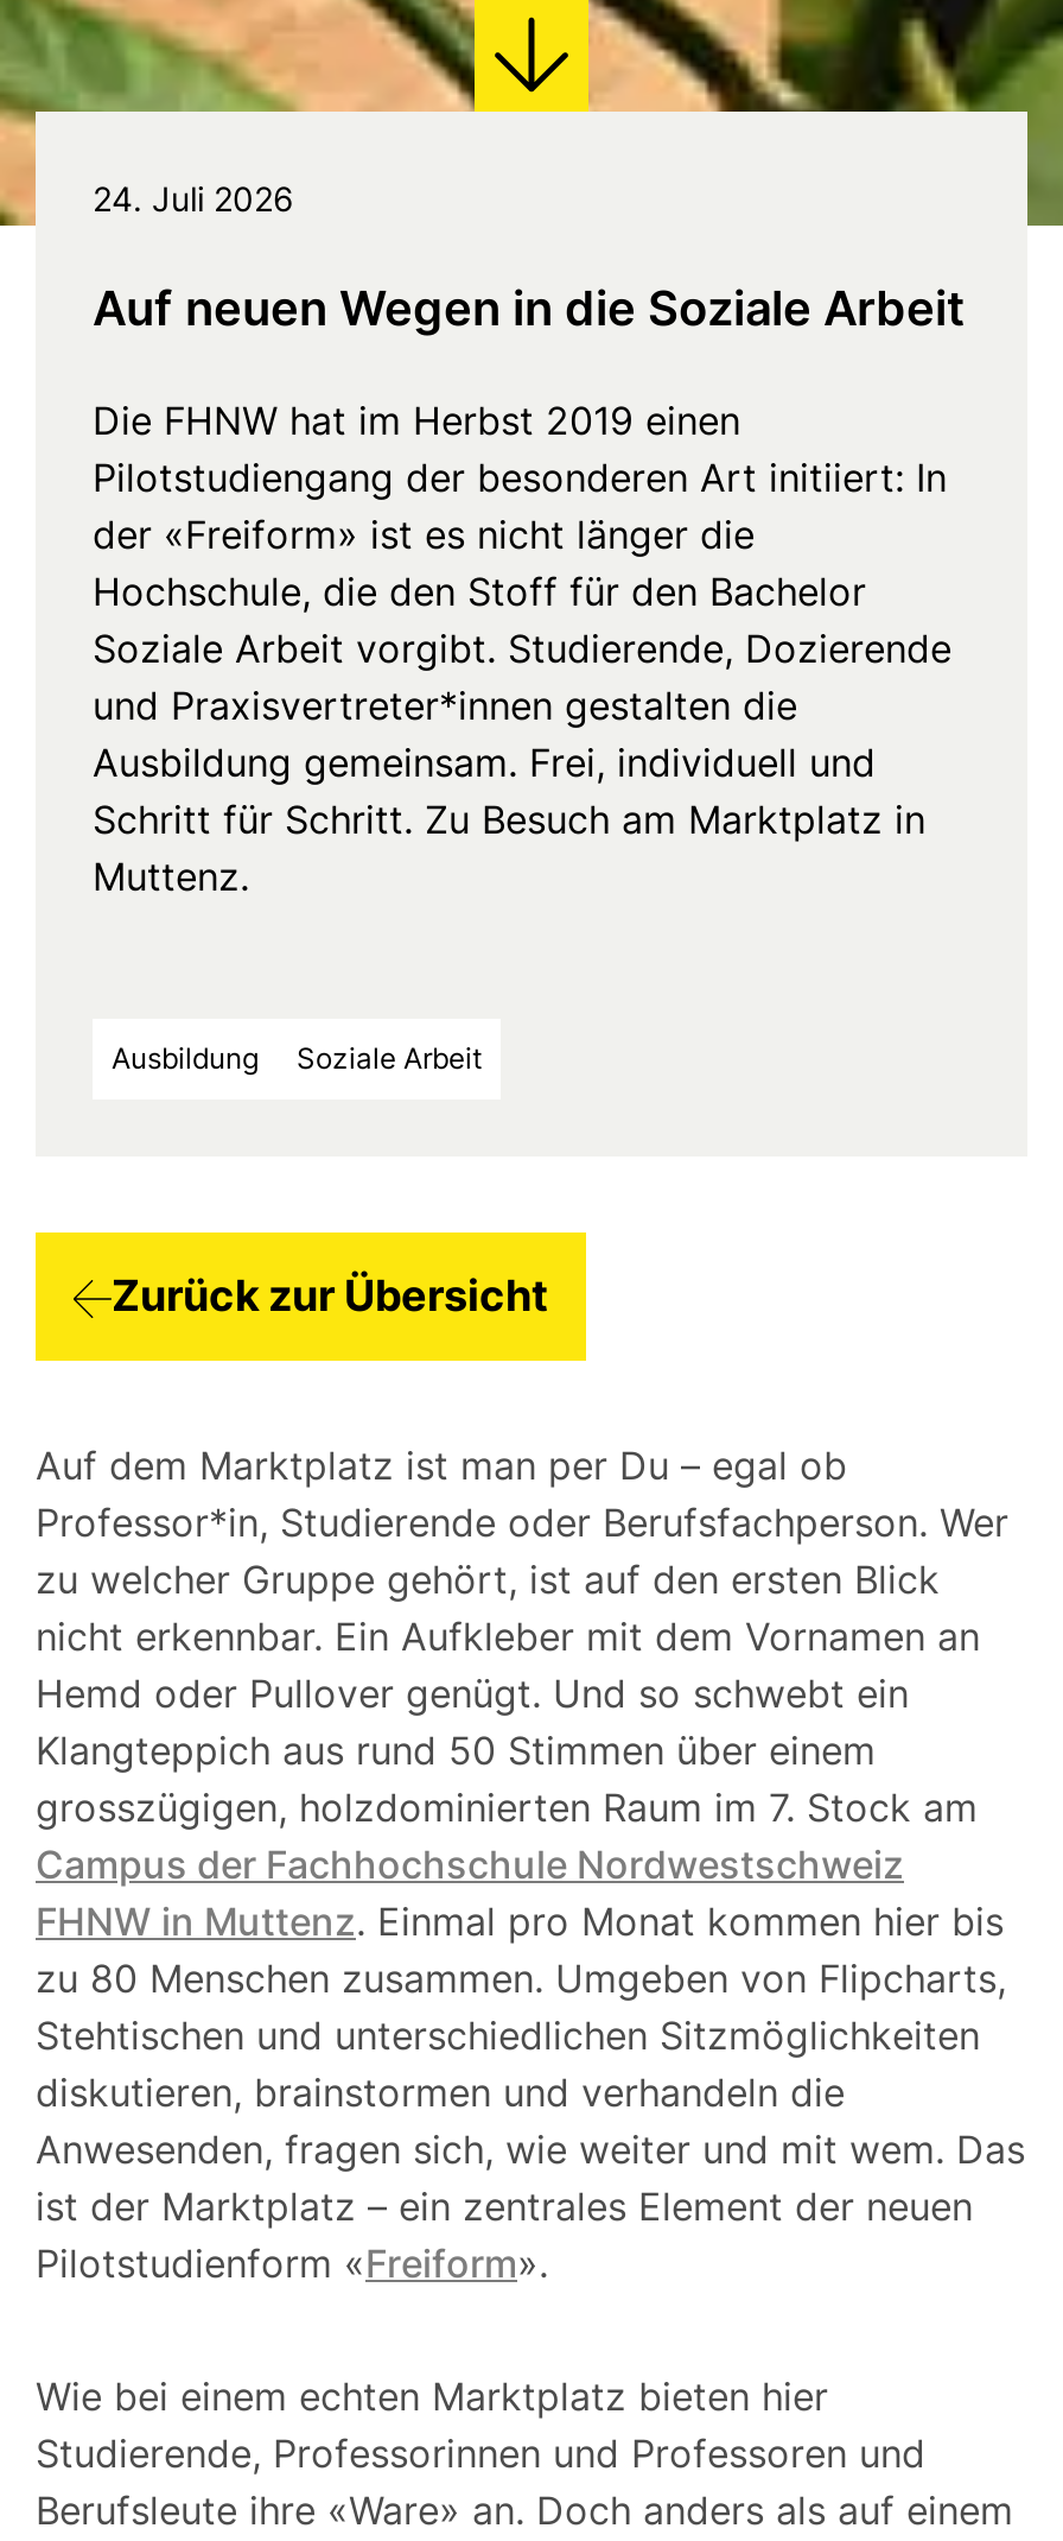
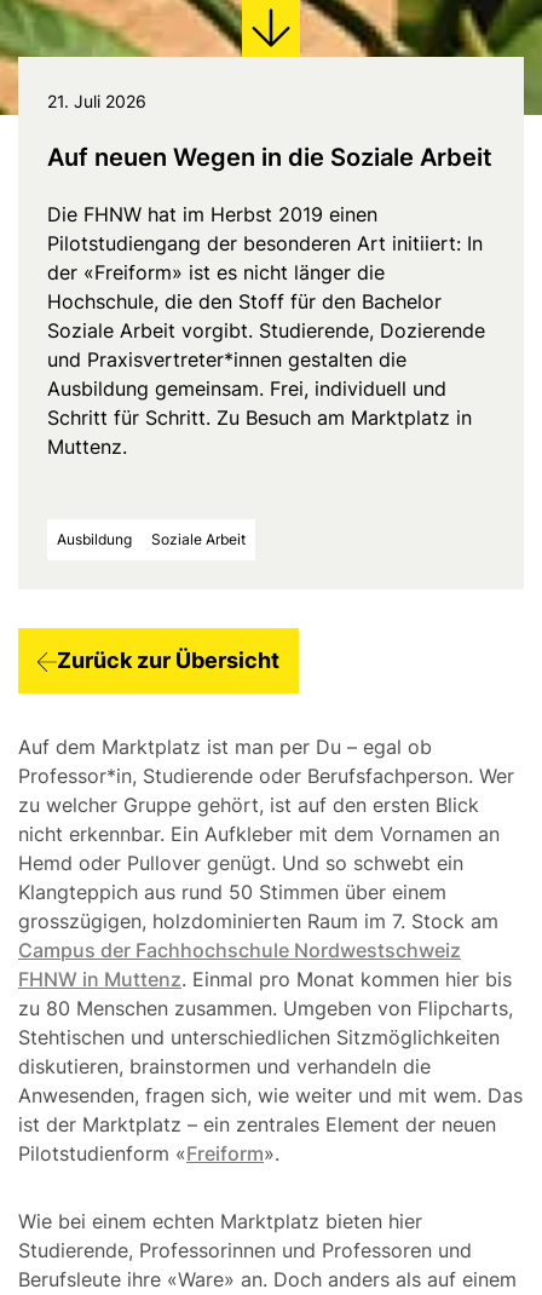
[93,178,294,218] 24. Juli 2026 -> [47,91,146,111] 21. Juli 2026

